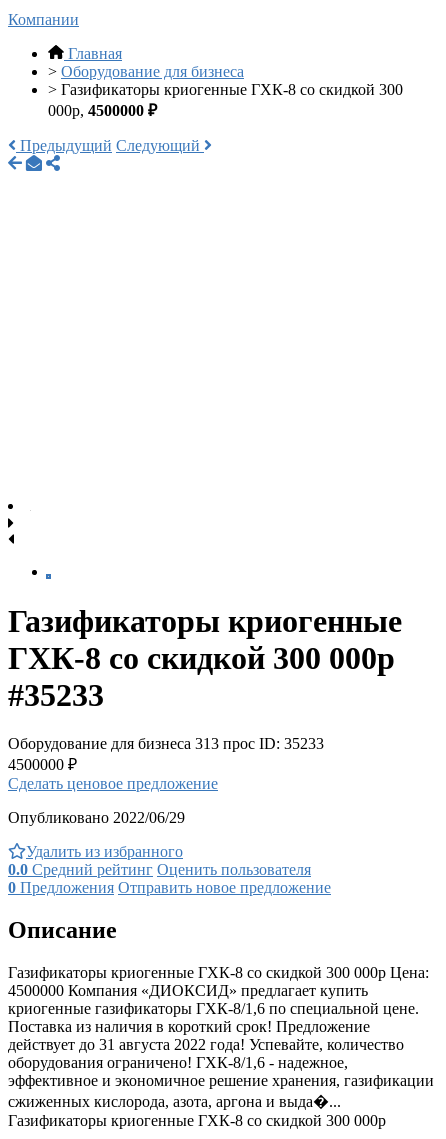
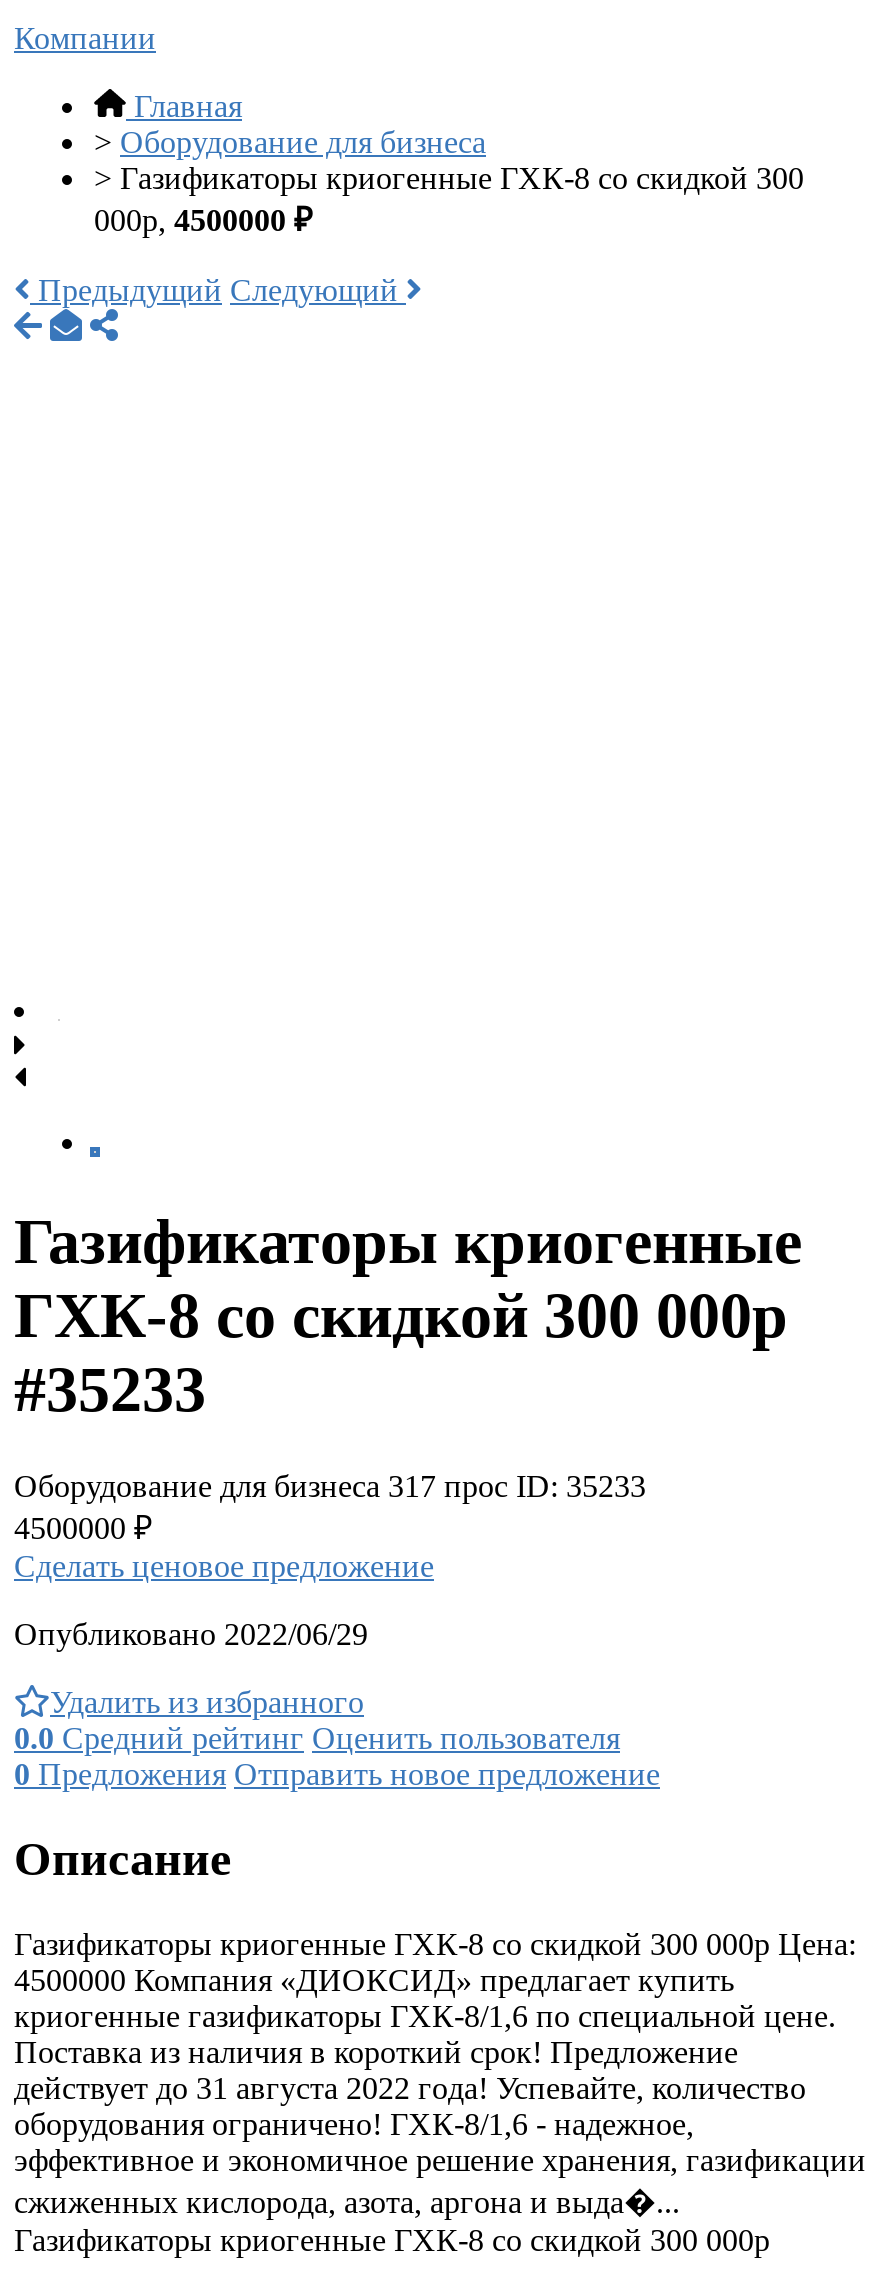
[8,735,324,752] Оборудование для бизнеса 313 прос ID: 35233 -> [14,1469,646,1503] Оборудование для бизнеса 317 прос ID: 35233

